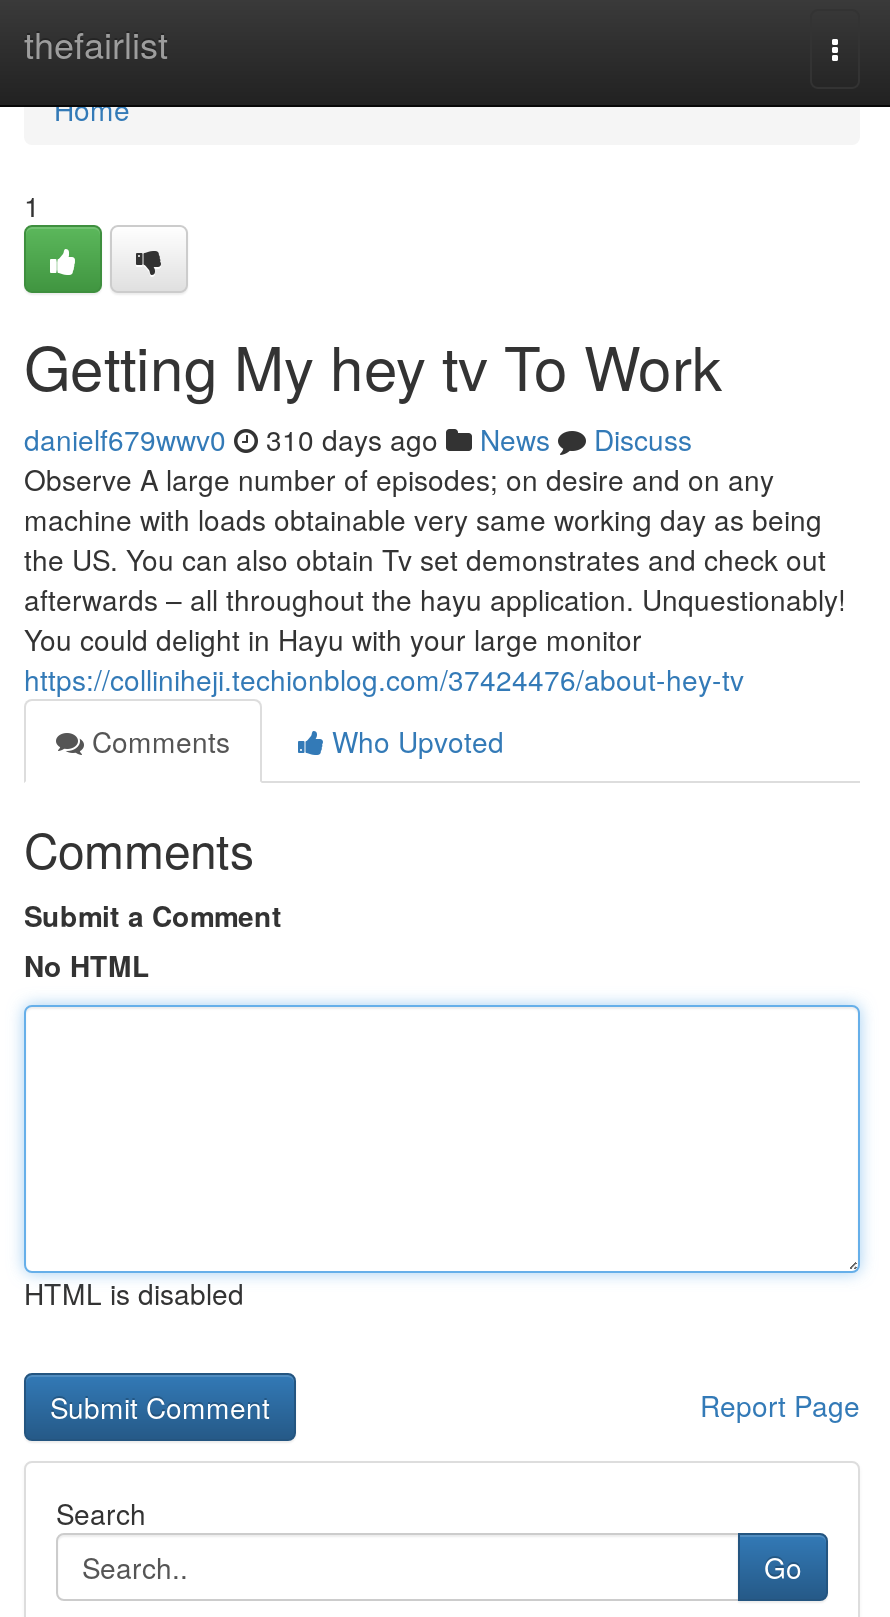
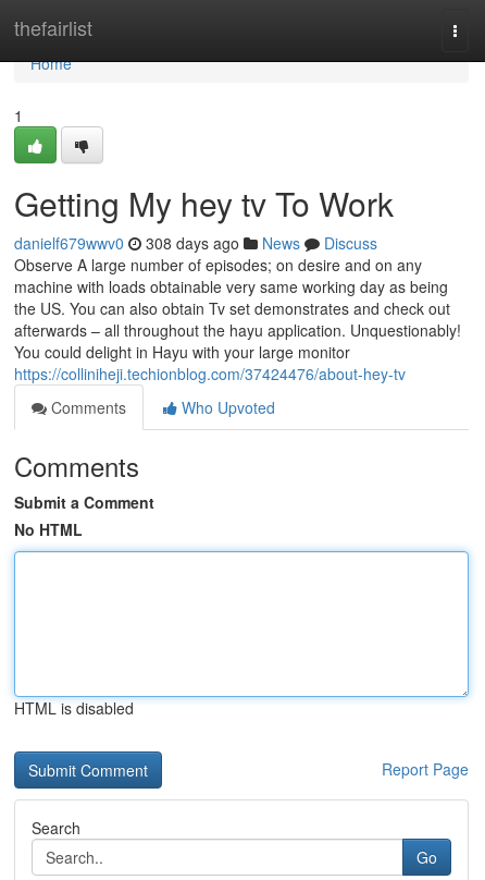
[24,419,692,459] danielf679wwv0 310 days ago News Discuss -> [14,232,377,254] danielf679wwv0 308 days ago News Discuss

